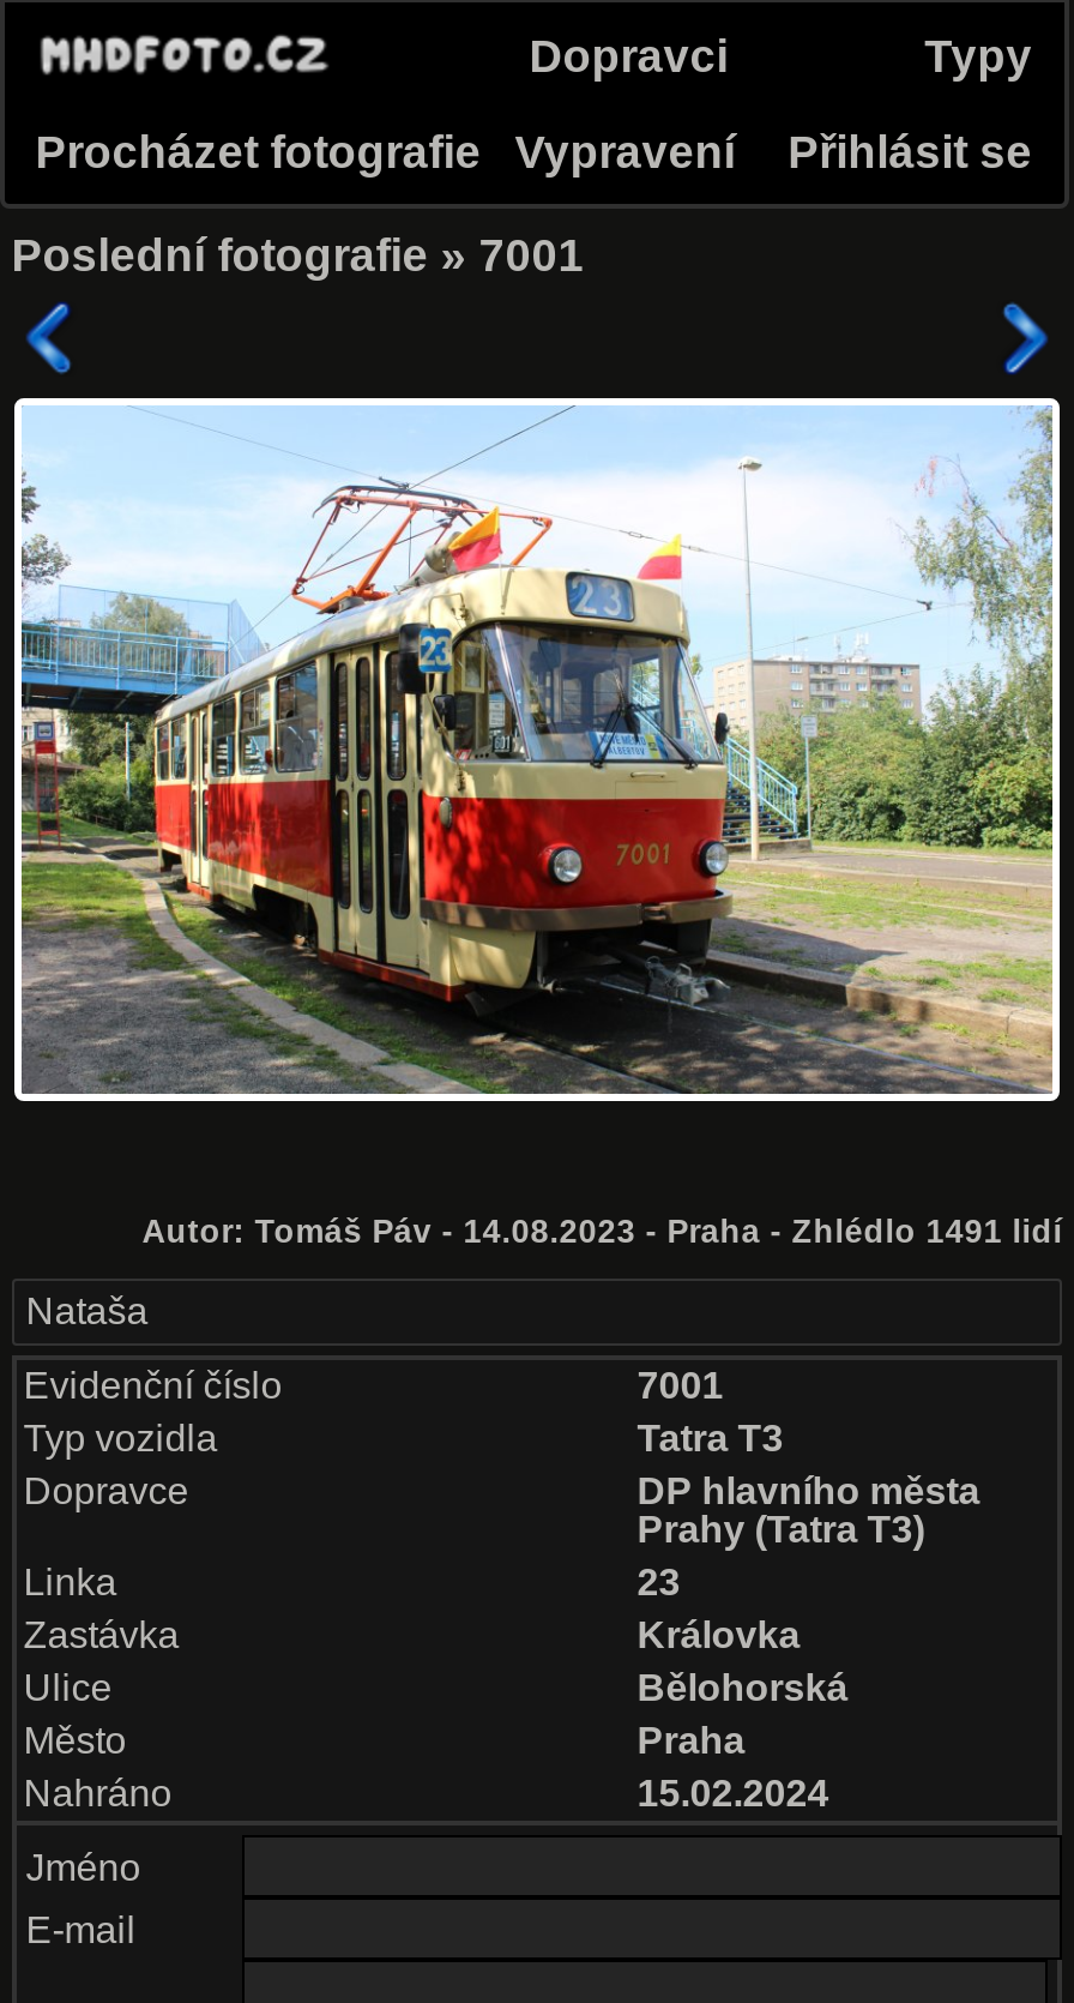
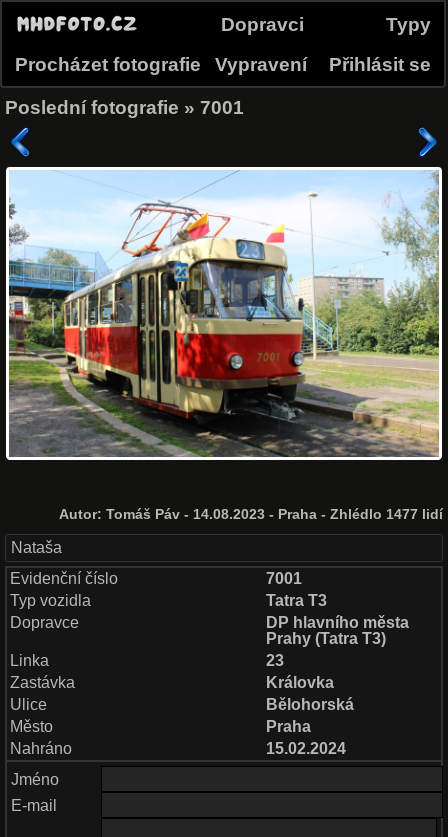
[142,1213,1062,1249] Autor: Tomáš Páv - 14.08.2023 - Praha - Zhlédlo 1491 lidí -> [59,507,443,522] Autor: Tomáš Páv - 14.08.2023 - Praha - Zhlédlo 1477 lidí

